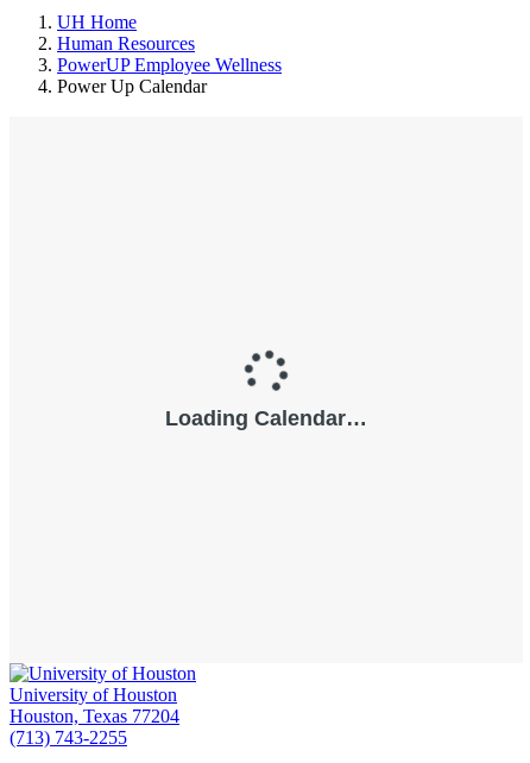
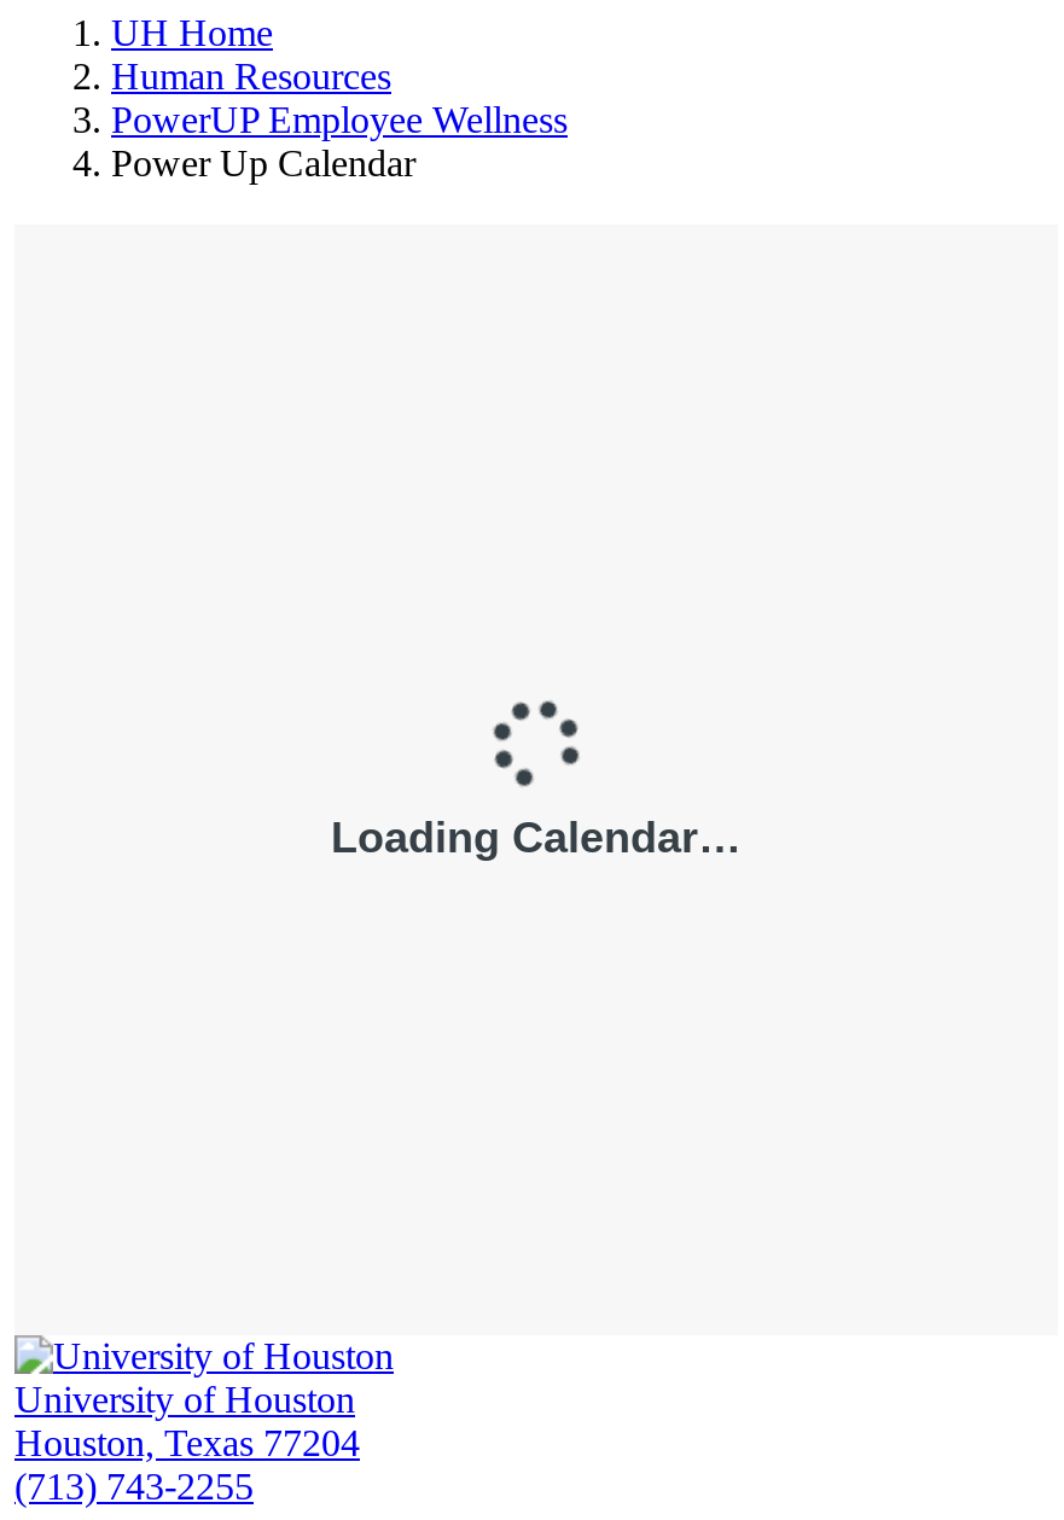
[245,351,288,393] [image] -> [493,700,580,790] [image]

